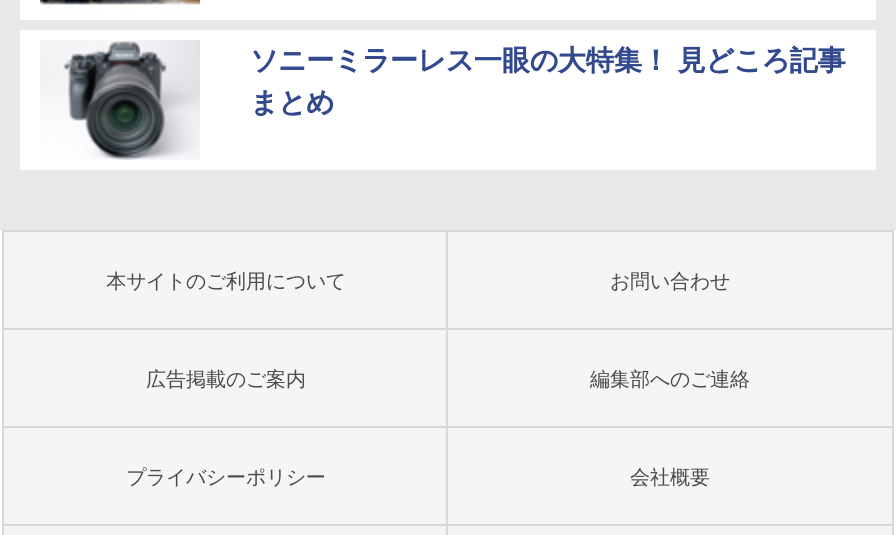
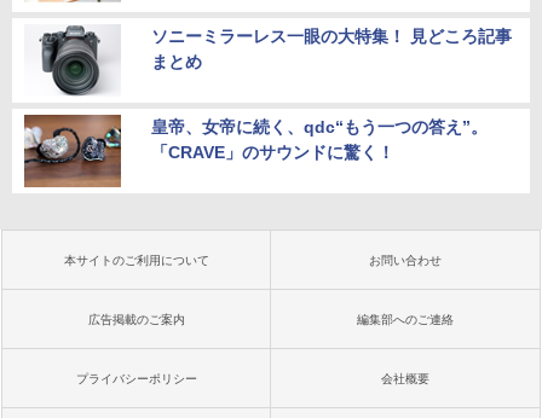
none -> [23,114,487,188] [image] | 皇帝、女帝に続く、qdc“もう一つの答え”。 | 「CRAVE」のサウンドに驚く！

